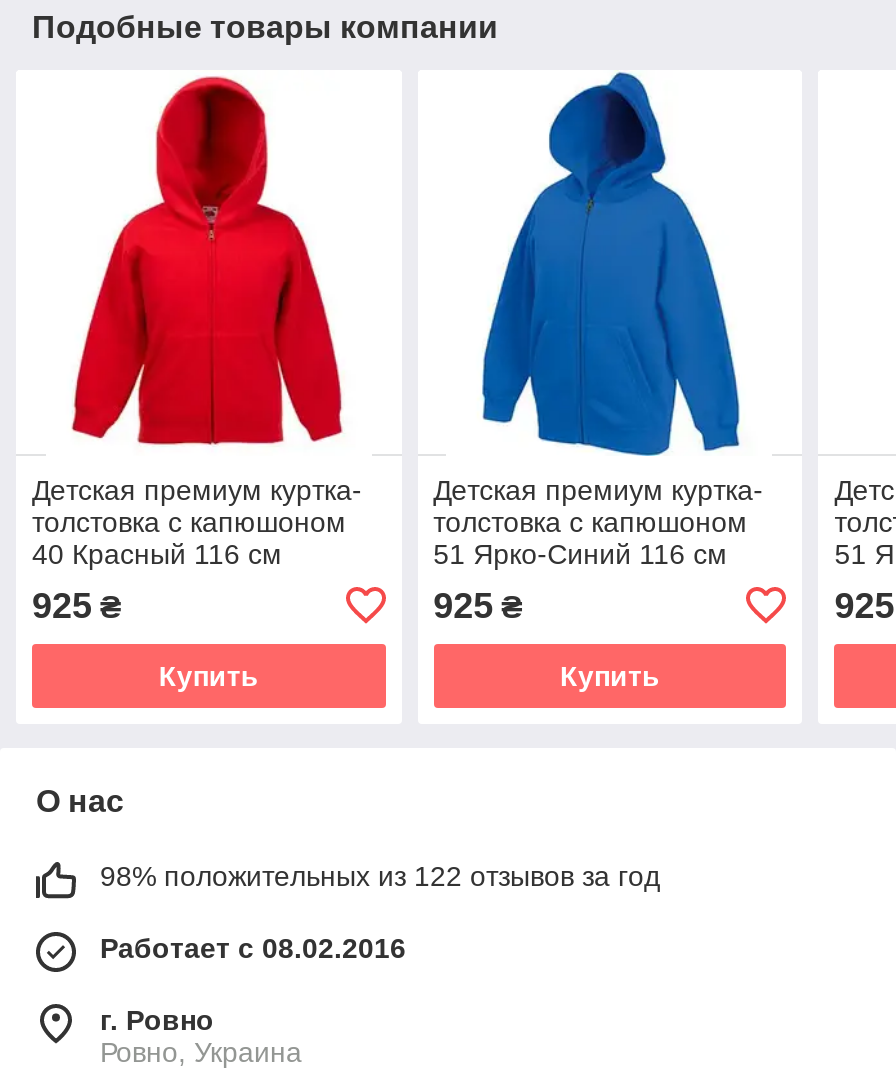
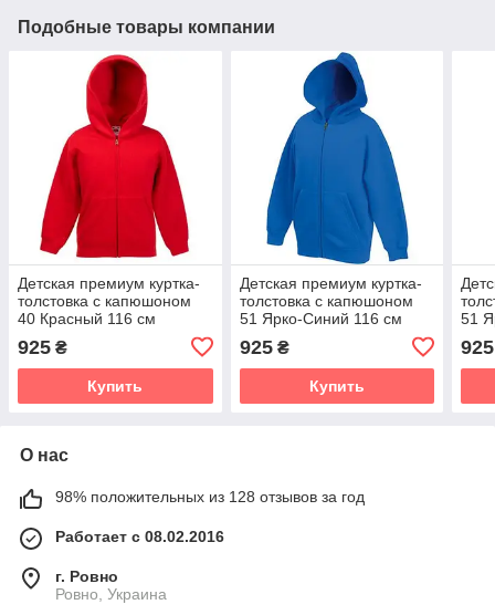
[100,860,660,892] 98% положительных из 122 отзывов за год -> [55,488,365,505] 98% положительных из 128 отзывов за год

